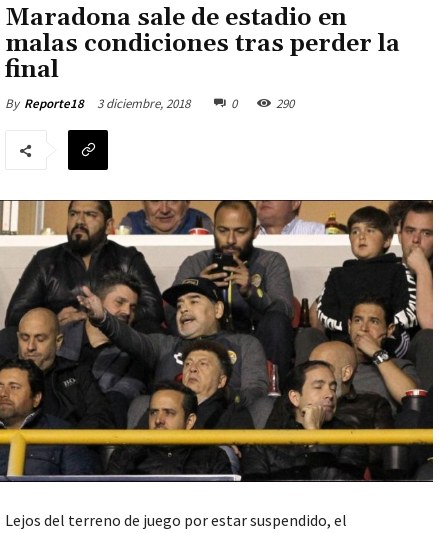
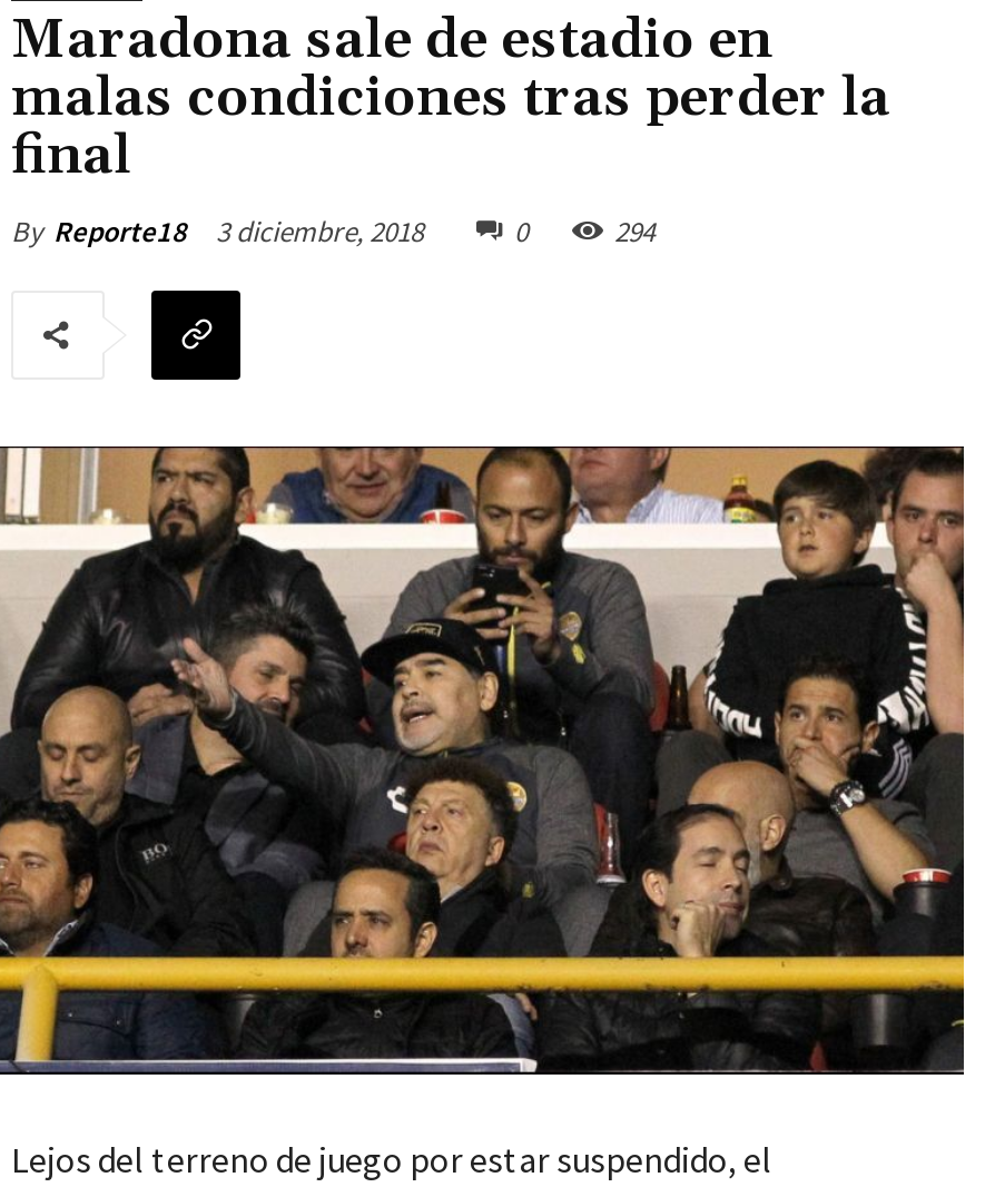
[276,95,294,112] 290 -> [614,211,654,249] 294

